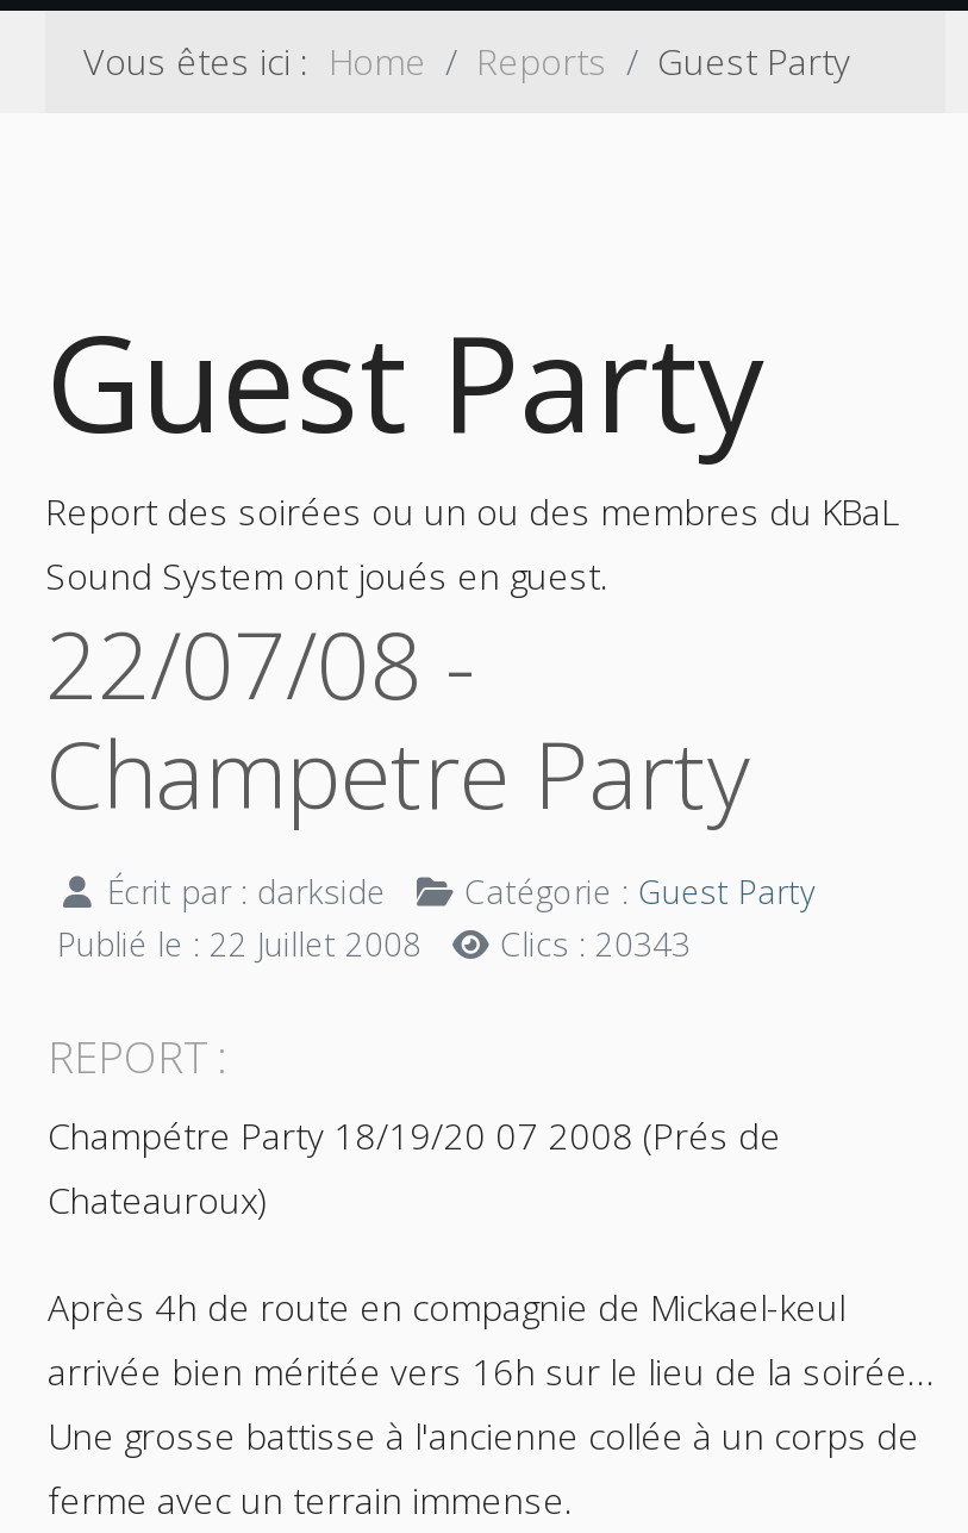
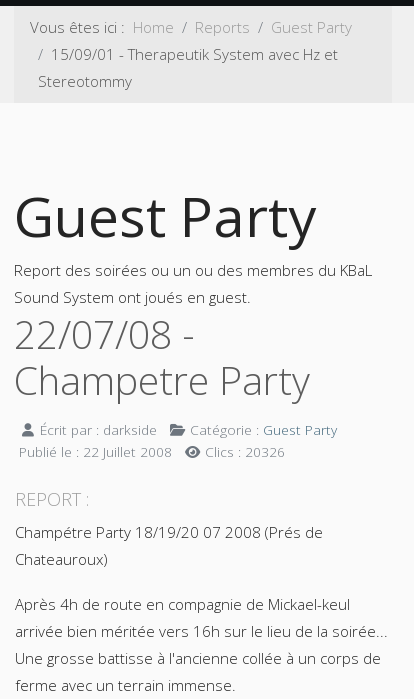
none -> [38,44,338,91] 15/09/01 - Therapeutik System avec Hz et | Stereotommy
[57,921,691,966] Publié le : 22 Juillet 2008 Clics : 20343 -> [19,442,285,461] Publié le : 22 Juillet 2008 Clics : 20326

